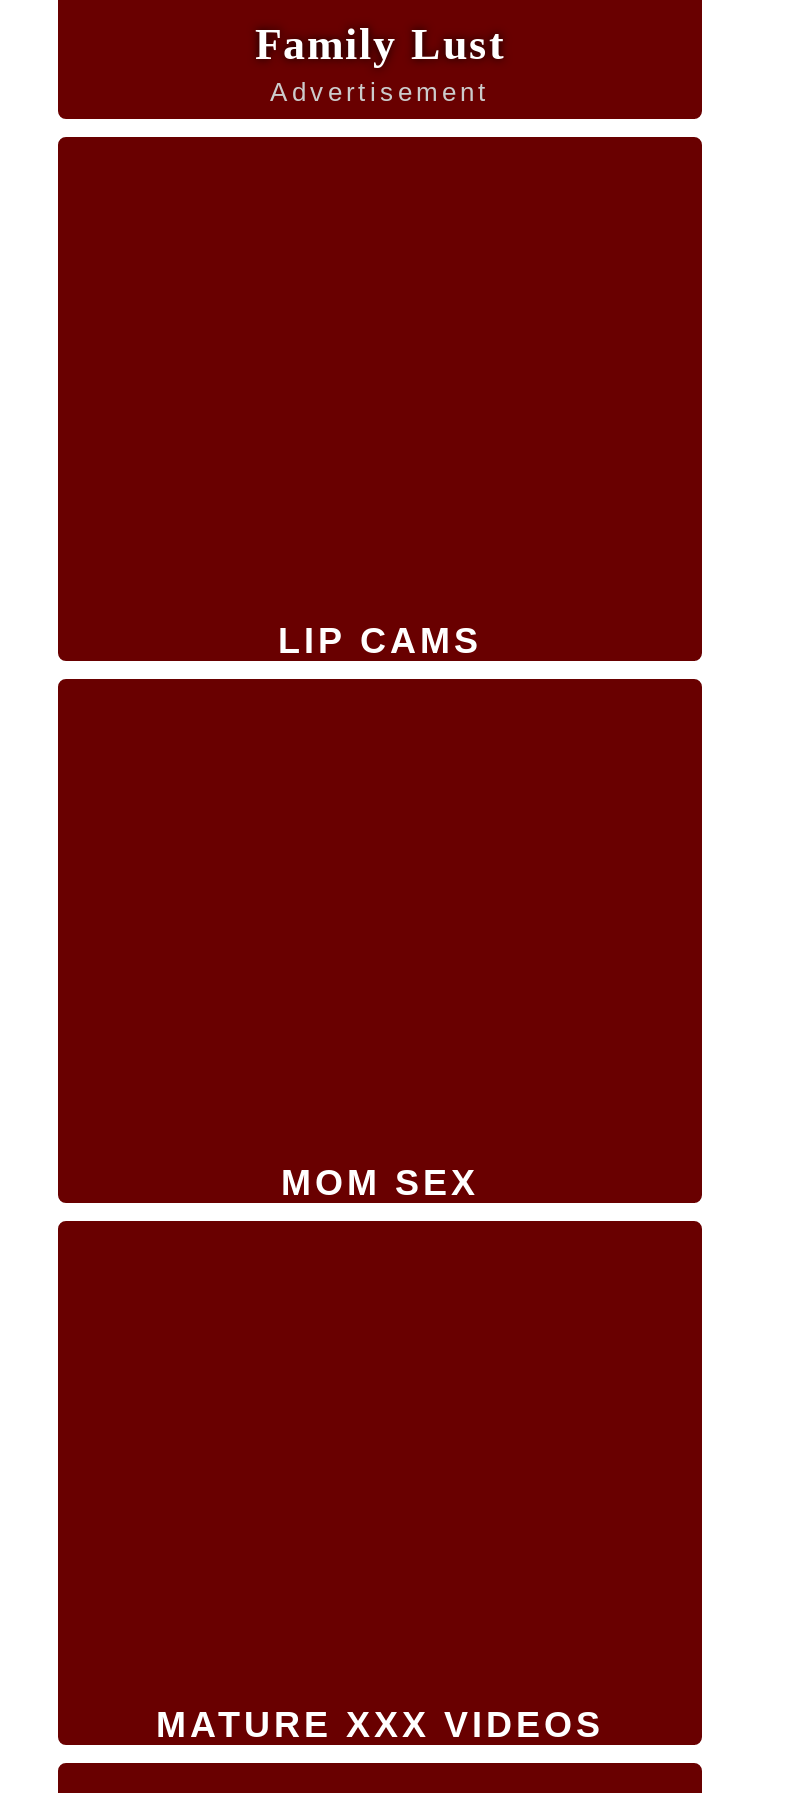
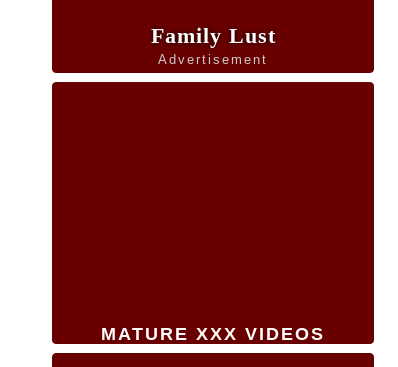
[278,620,482,660] LIP CAMS -> none
[281,1162,479,1202] MOM SEX -> none

